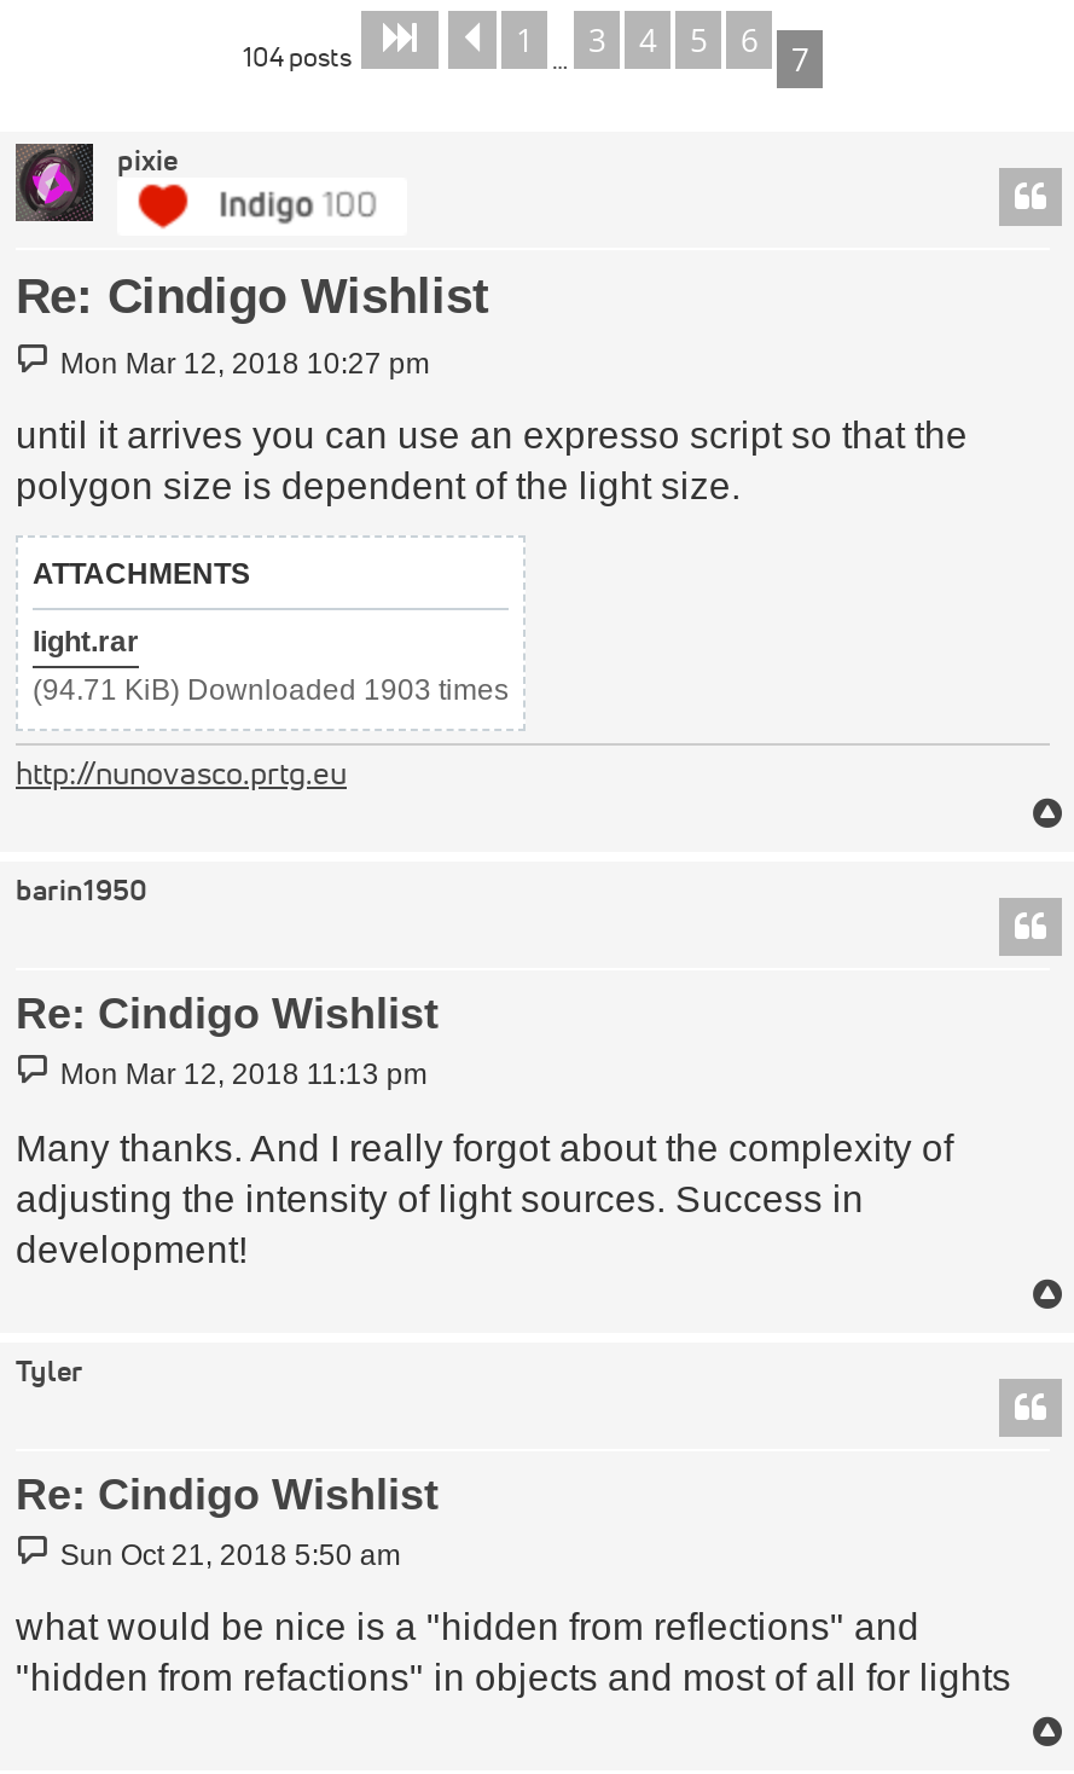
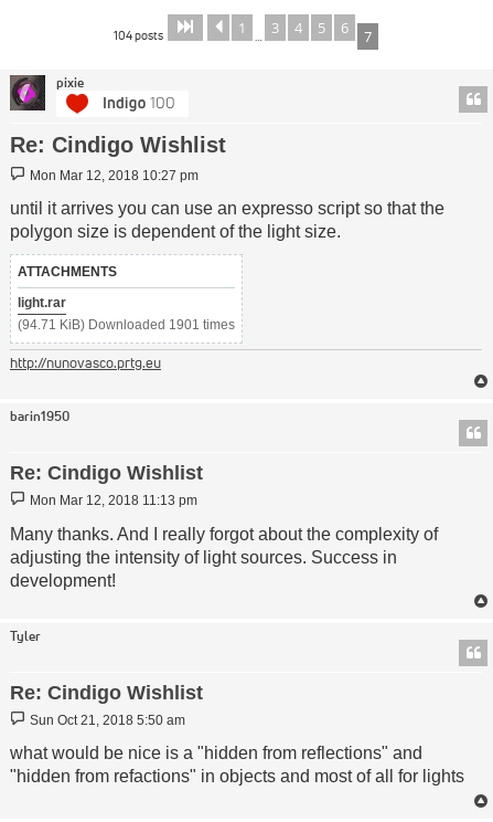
[33,674,509,708] (94.71 KiB) Downloaded 1903 times -> [18,318,235,333] (94.71 KiB) Downloaded 1901 times

